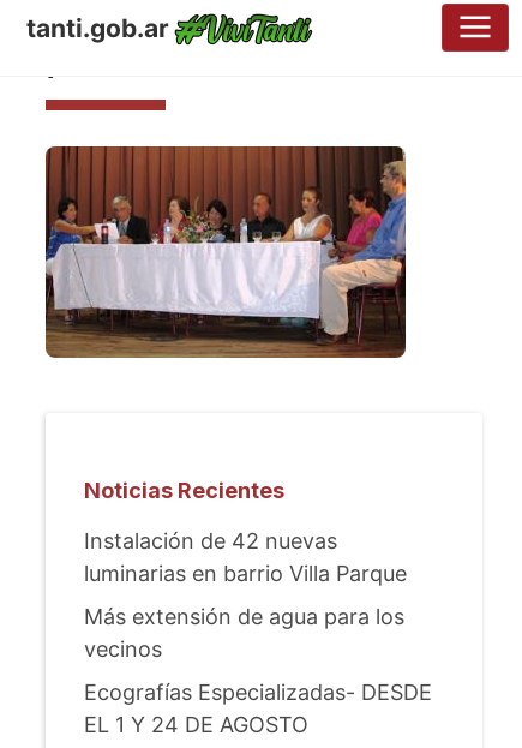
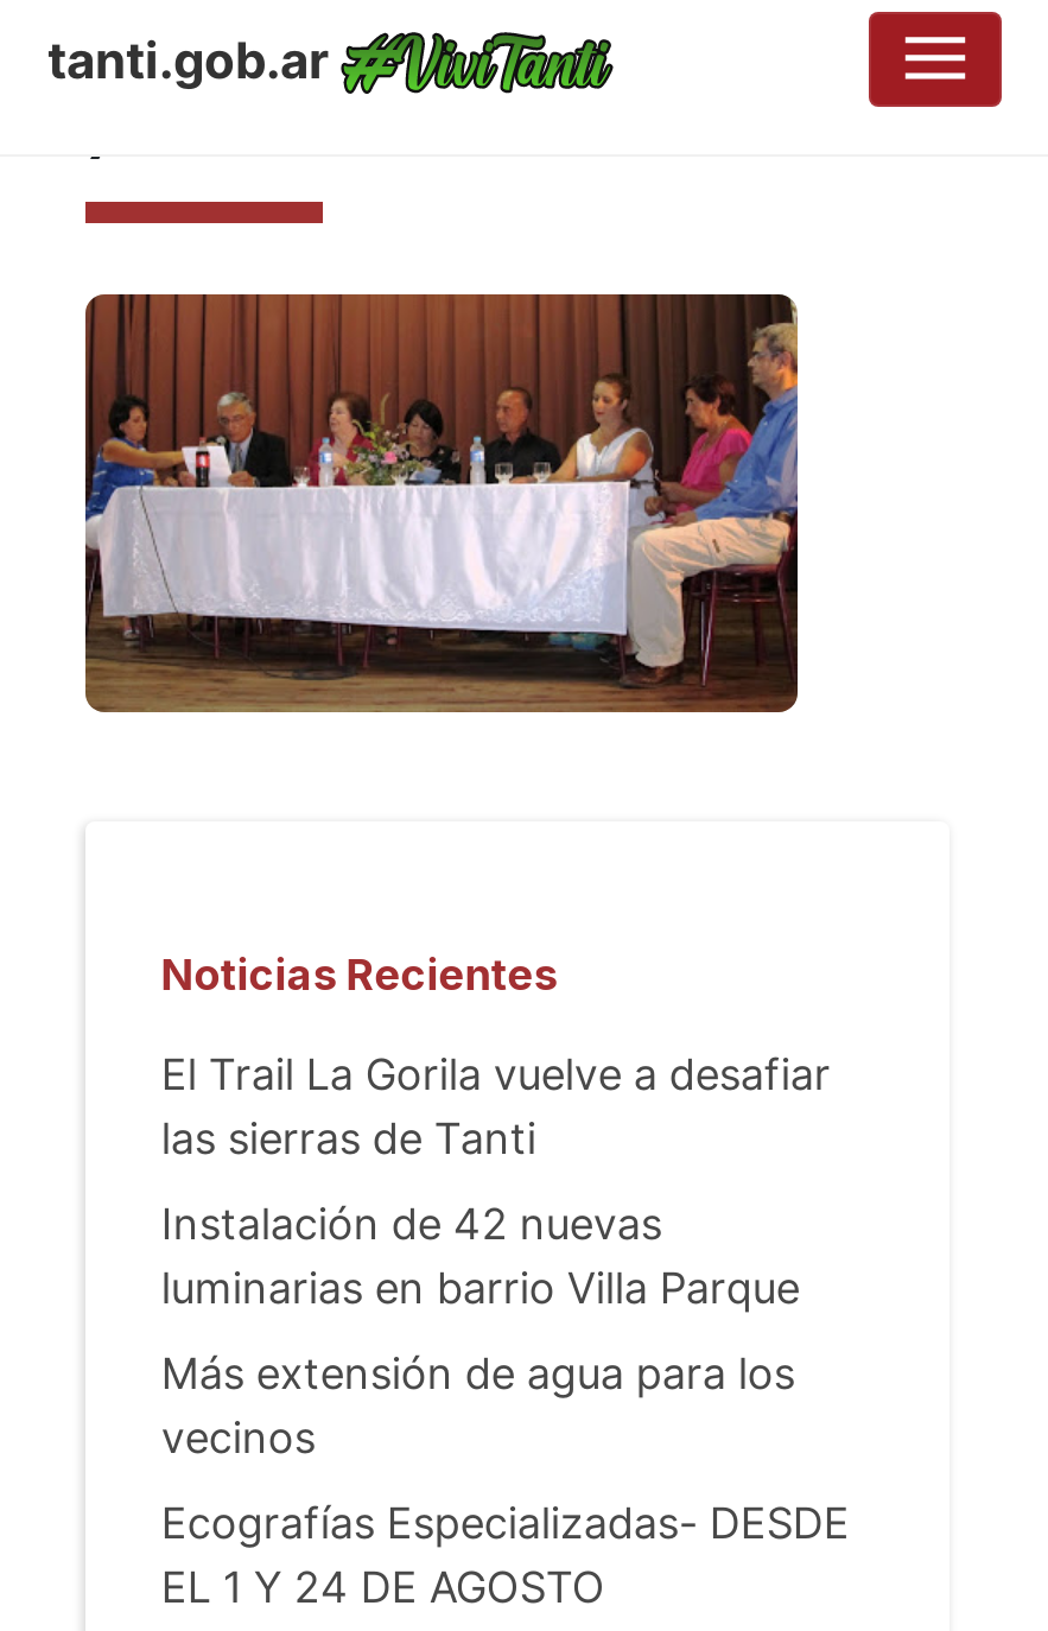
none -> [161,1048,831,1162] El Trail La Gorila vuelve a desafiar | las sierras de Tanti

